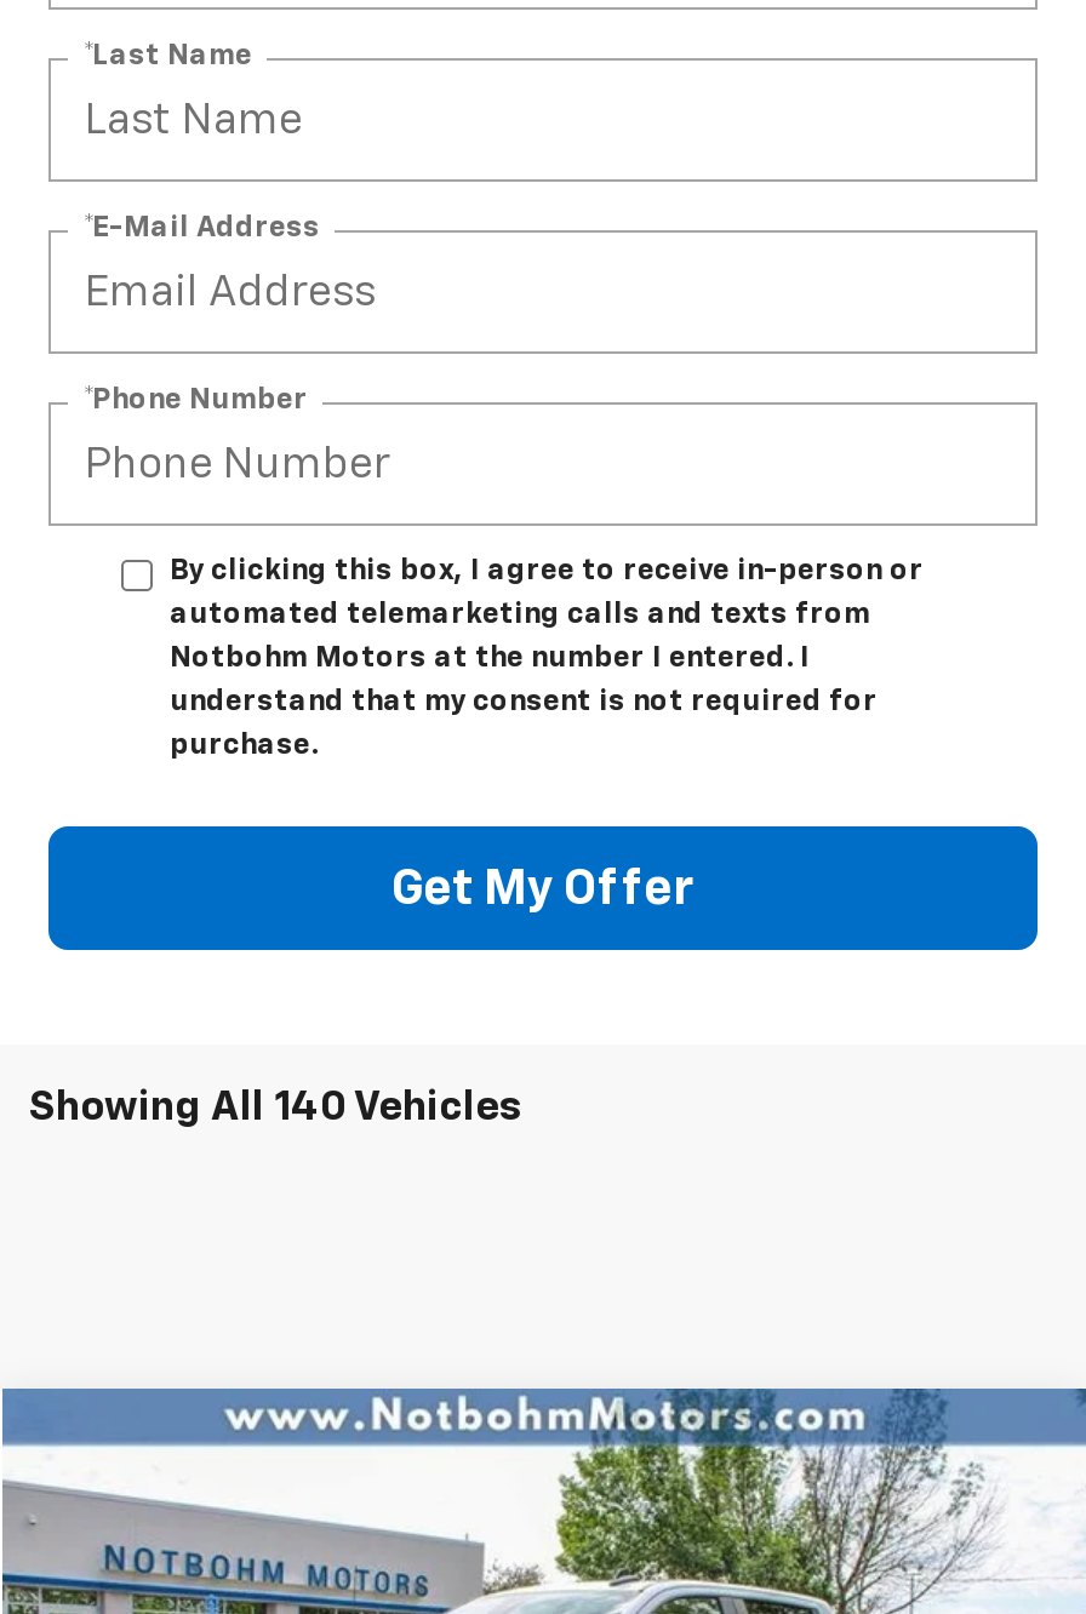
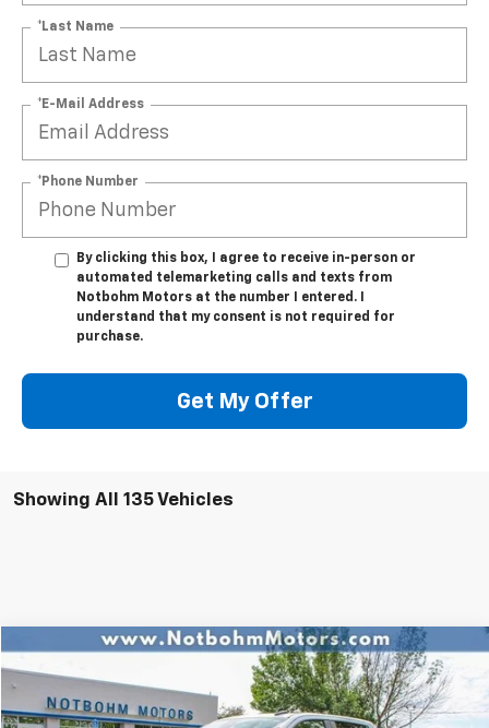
[29,1088,524,1130] Showing All 140 Vehicles -> [13,491,234,510] Showing All 135 Vehicles

